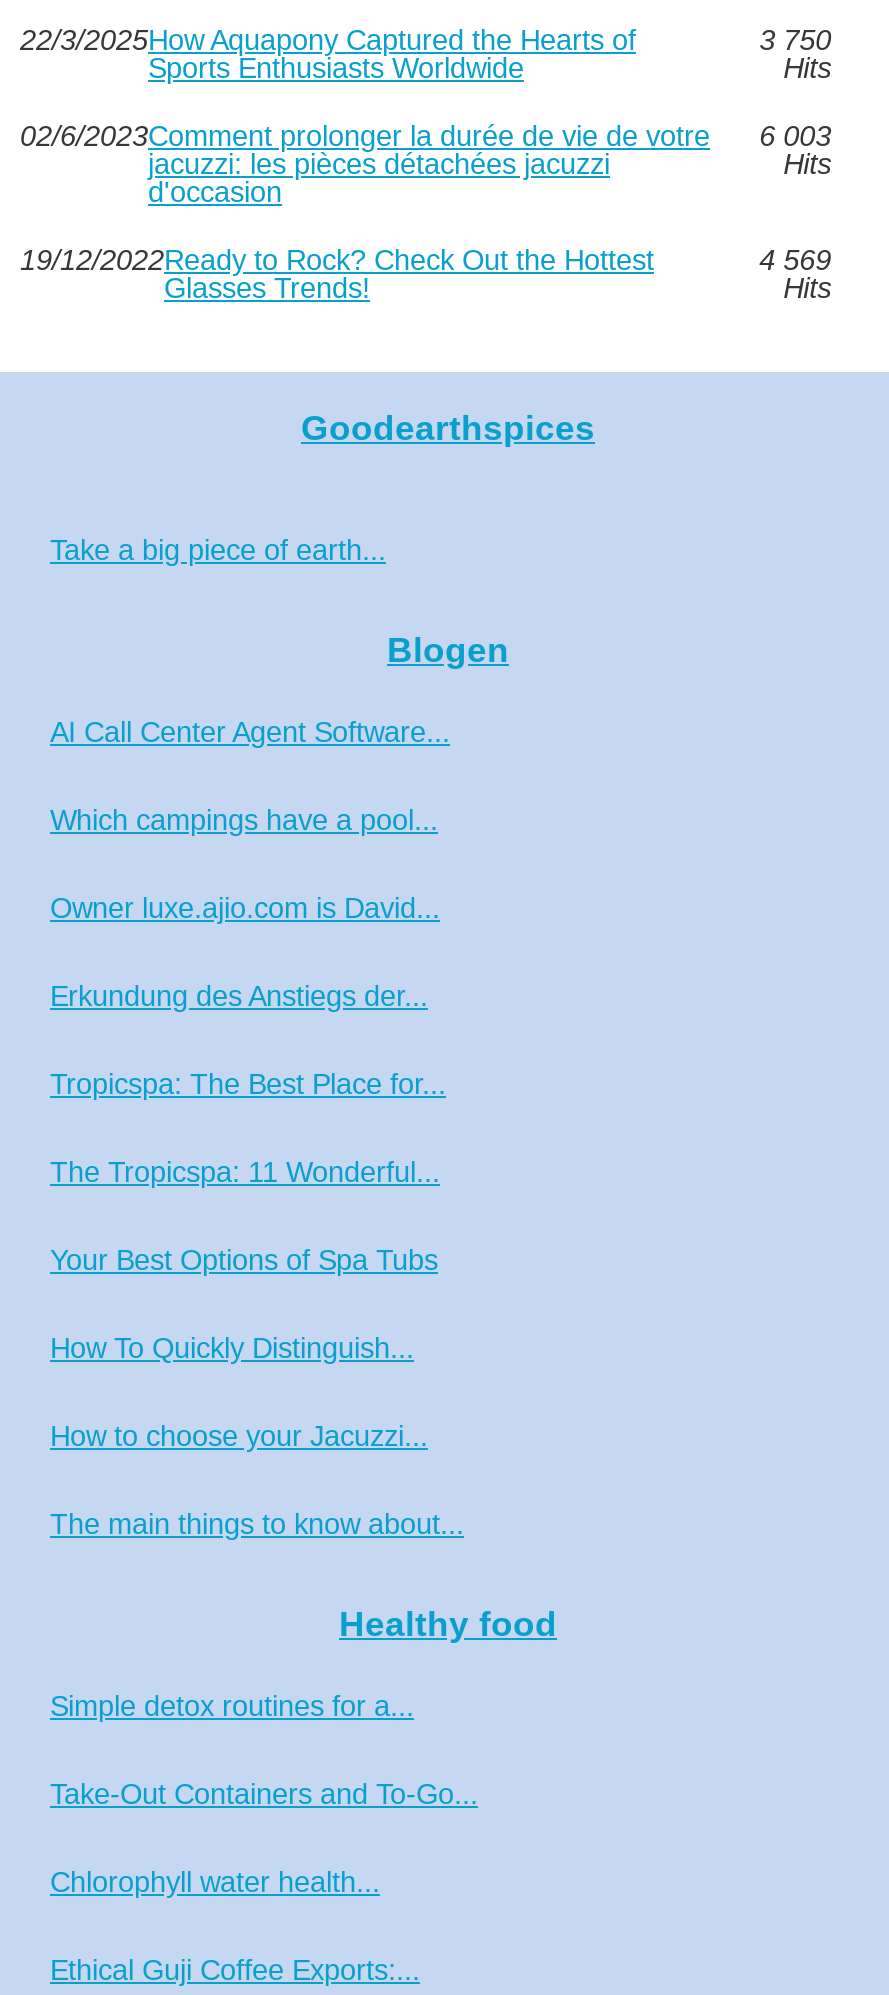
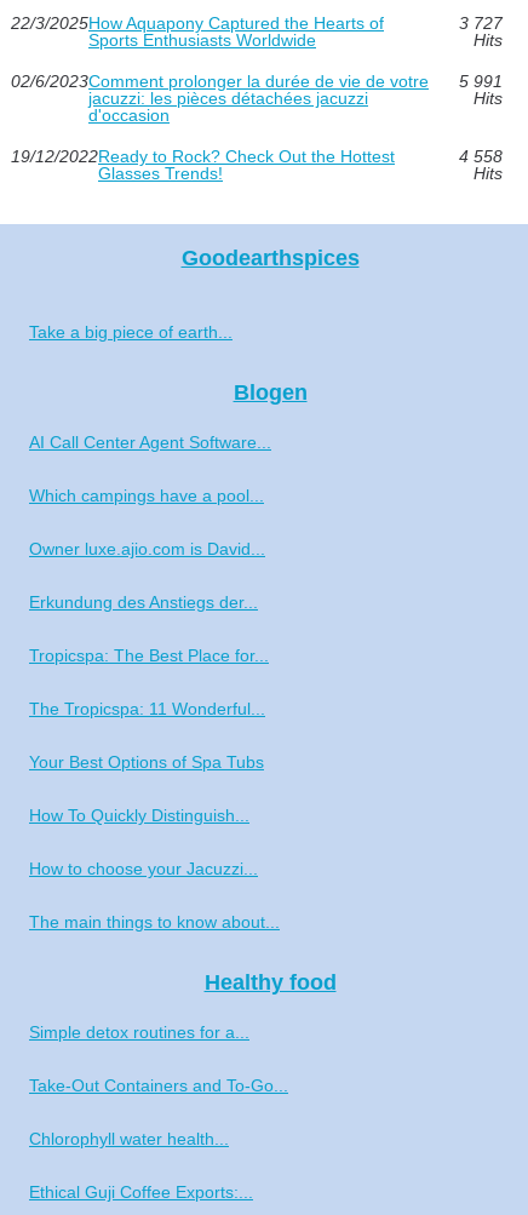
[759,24,831,56] 3 750 -> [458,13,502,32] 3 727
[20,120,831,152] 02/6/2023Comment prolonger la durée de vie de votre 6 003 -> [11,71,502,91] 02/6/2023Comment prolonger la durée de vie de votre 5 991
[759,244,831,276] 4 569 -> [458,146,502,166] 4 558

